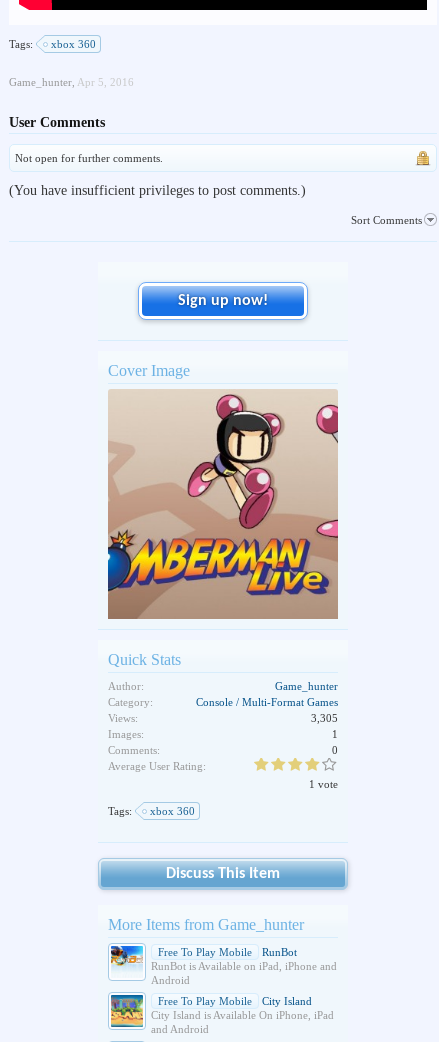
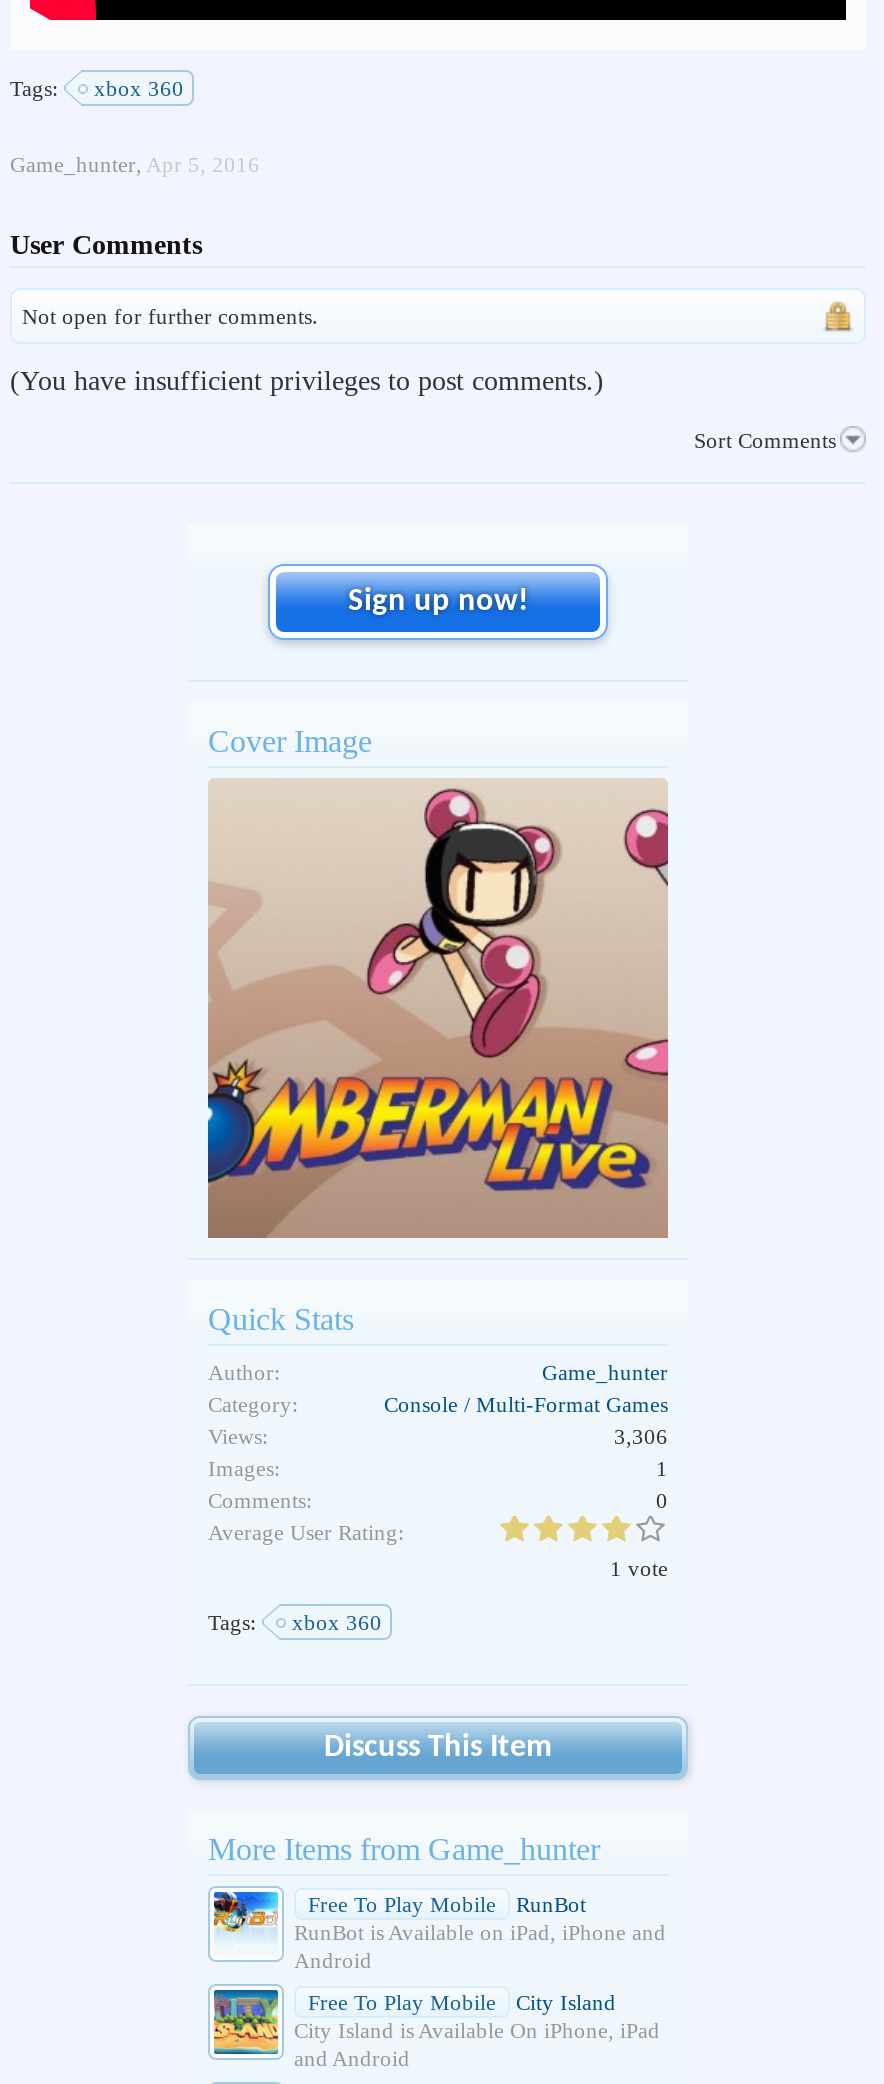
[311,712,338,724] 3,305 -> [614,1424,668,1448] 3,306

